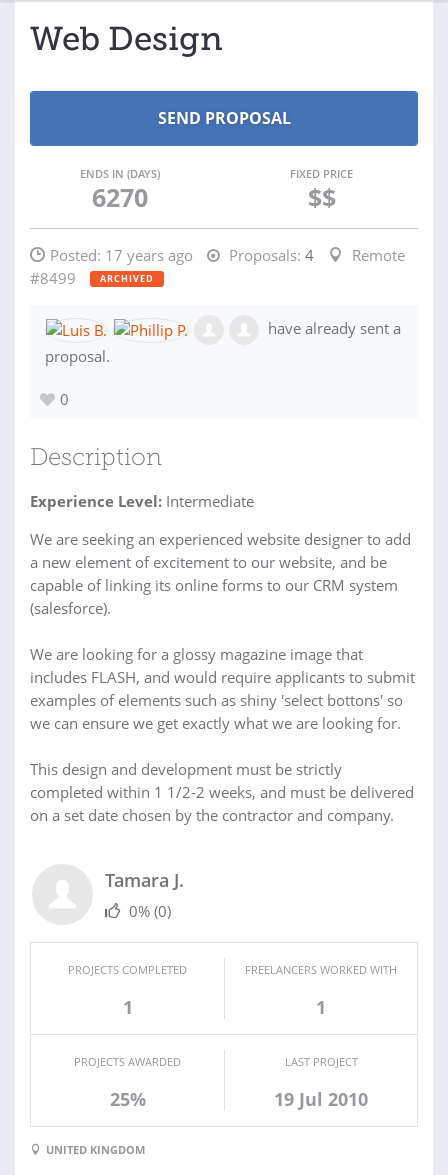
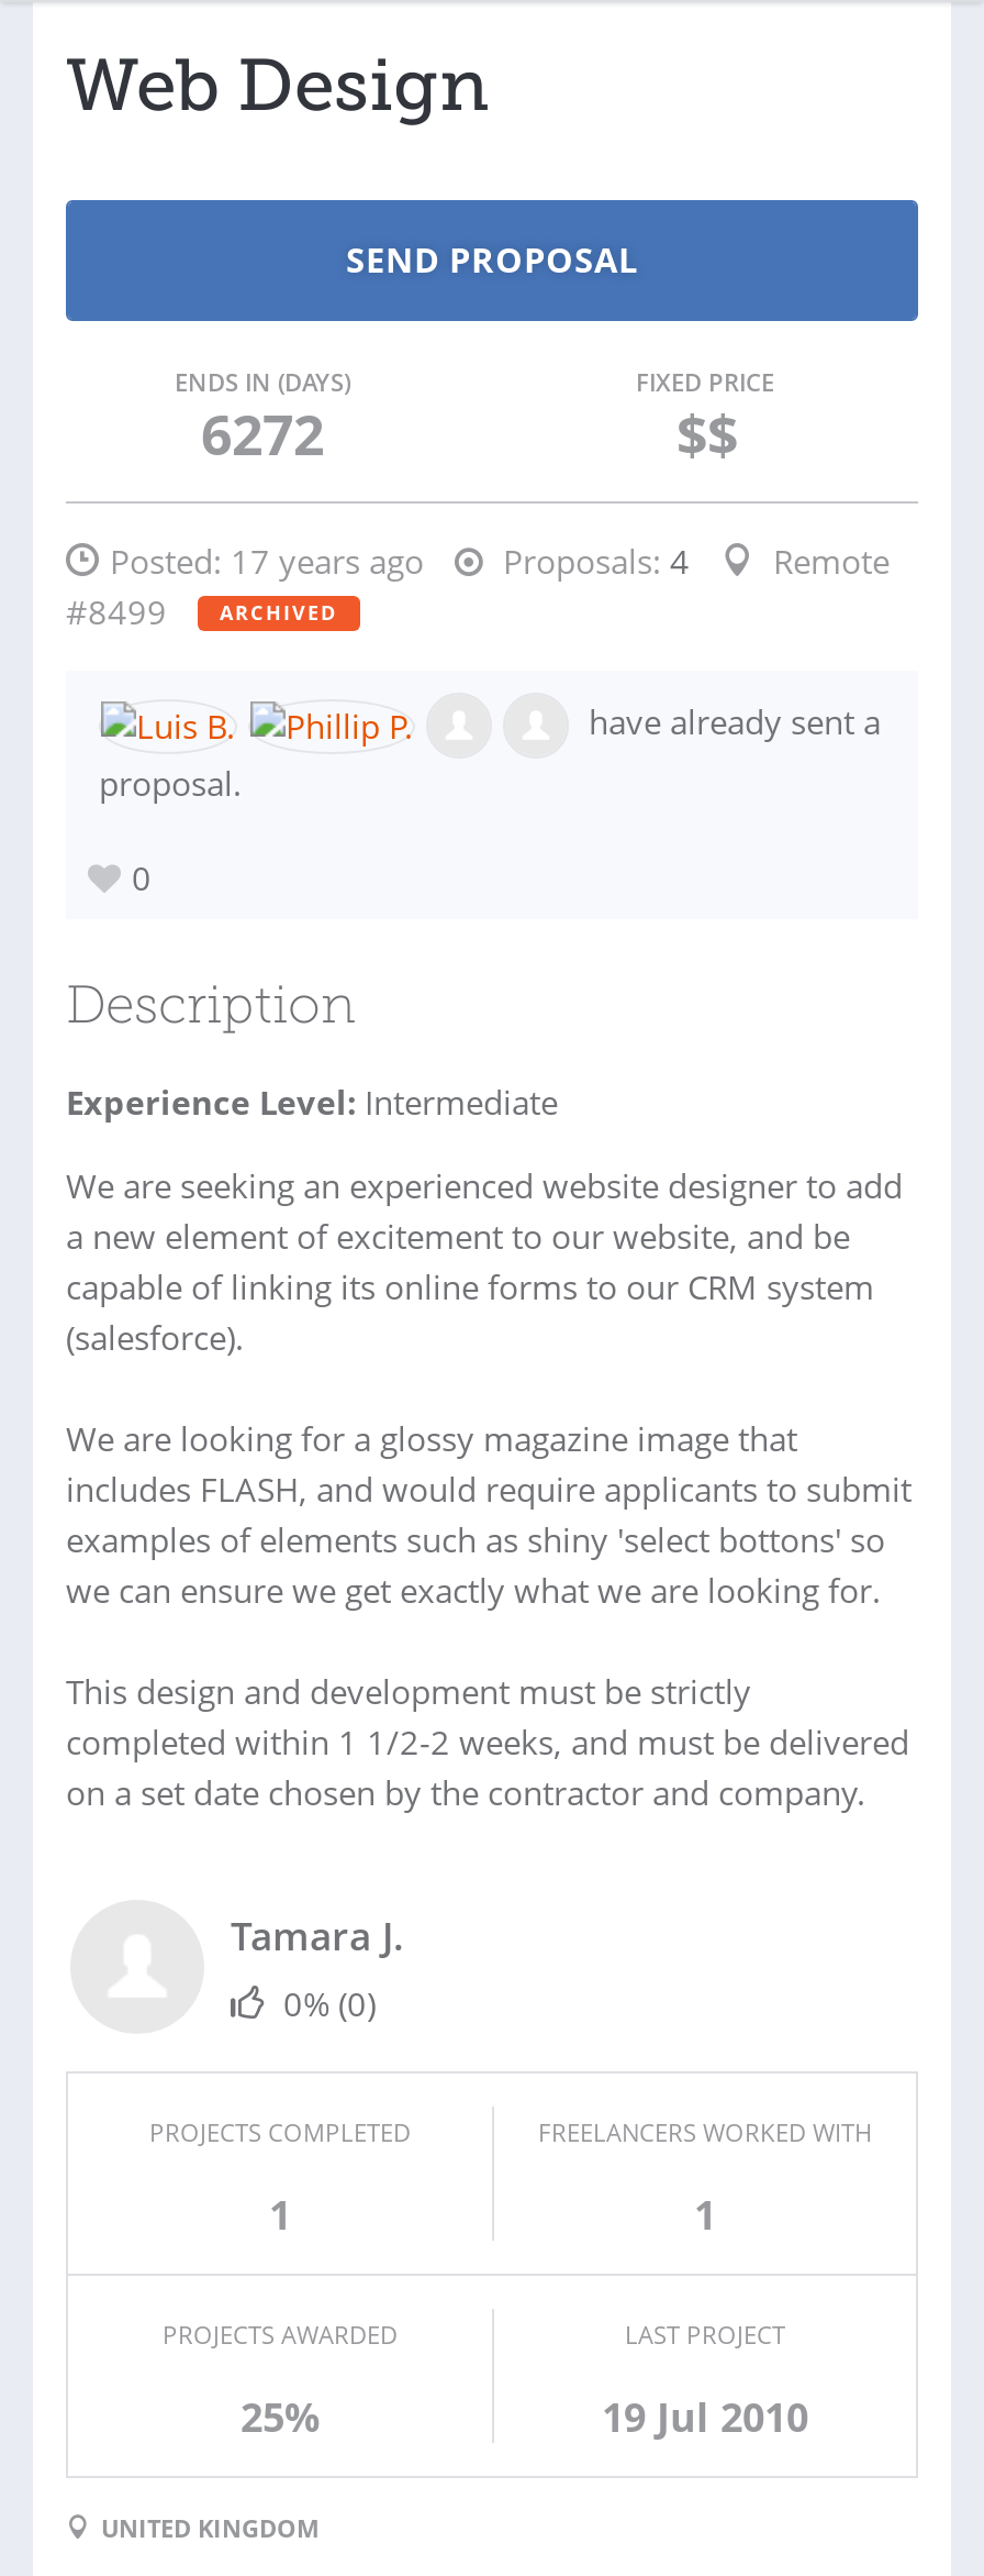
[91,180,147,214] 6270 -> [201,396,324,471] 6272

